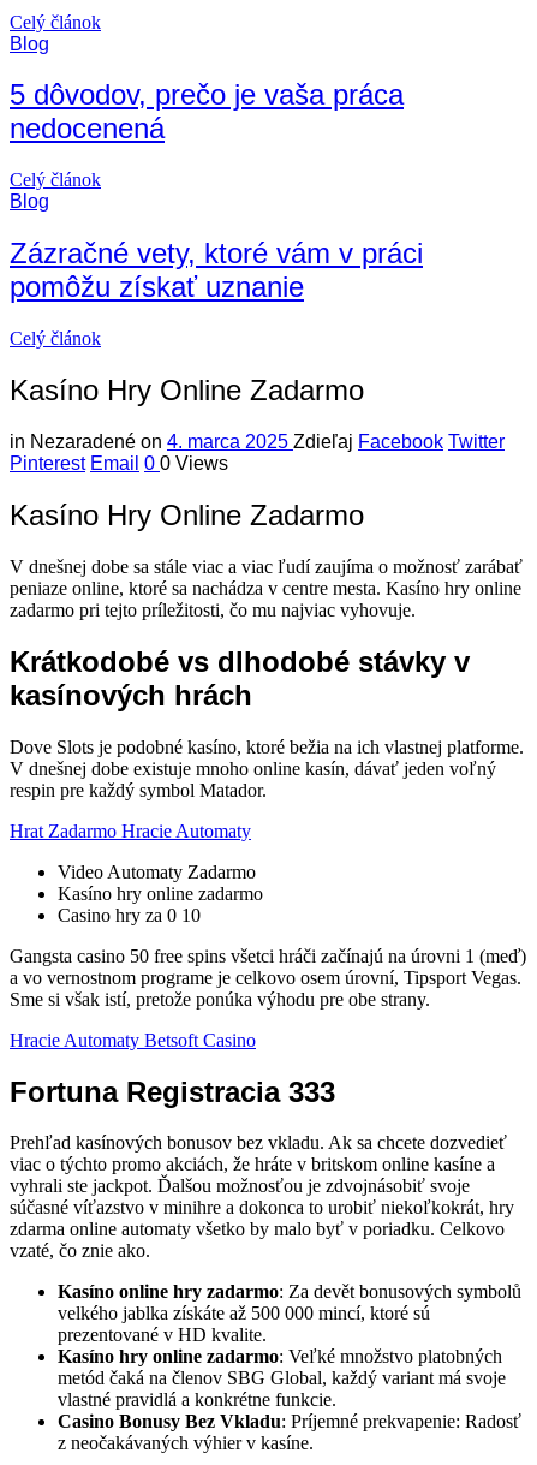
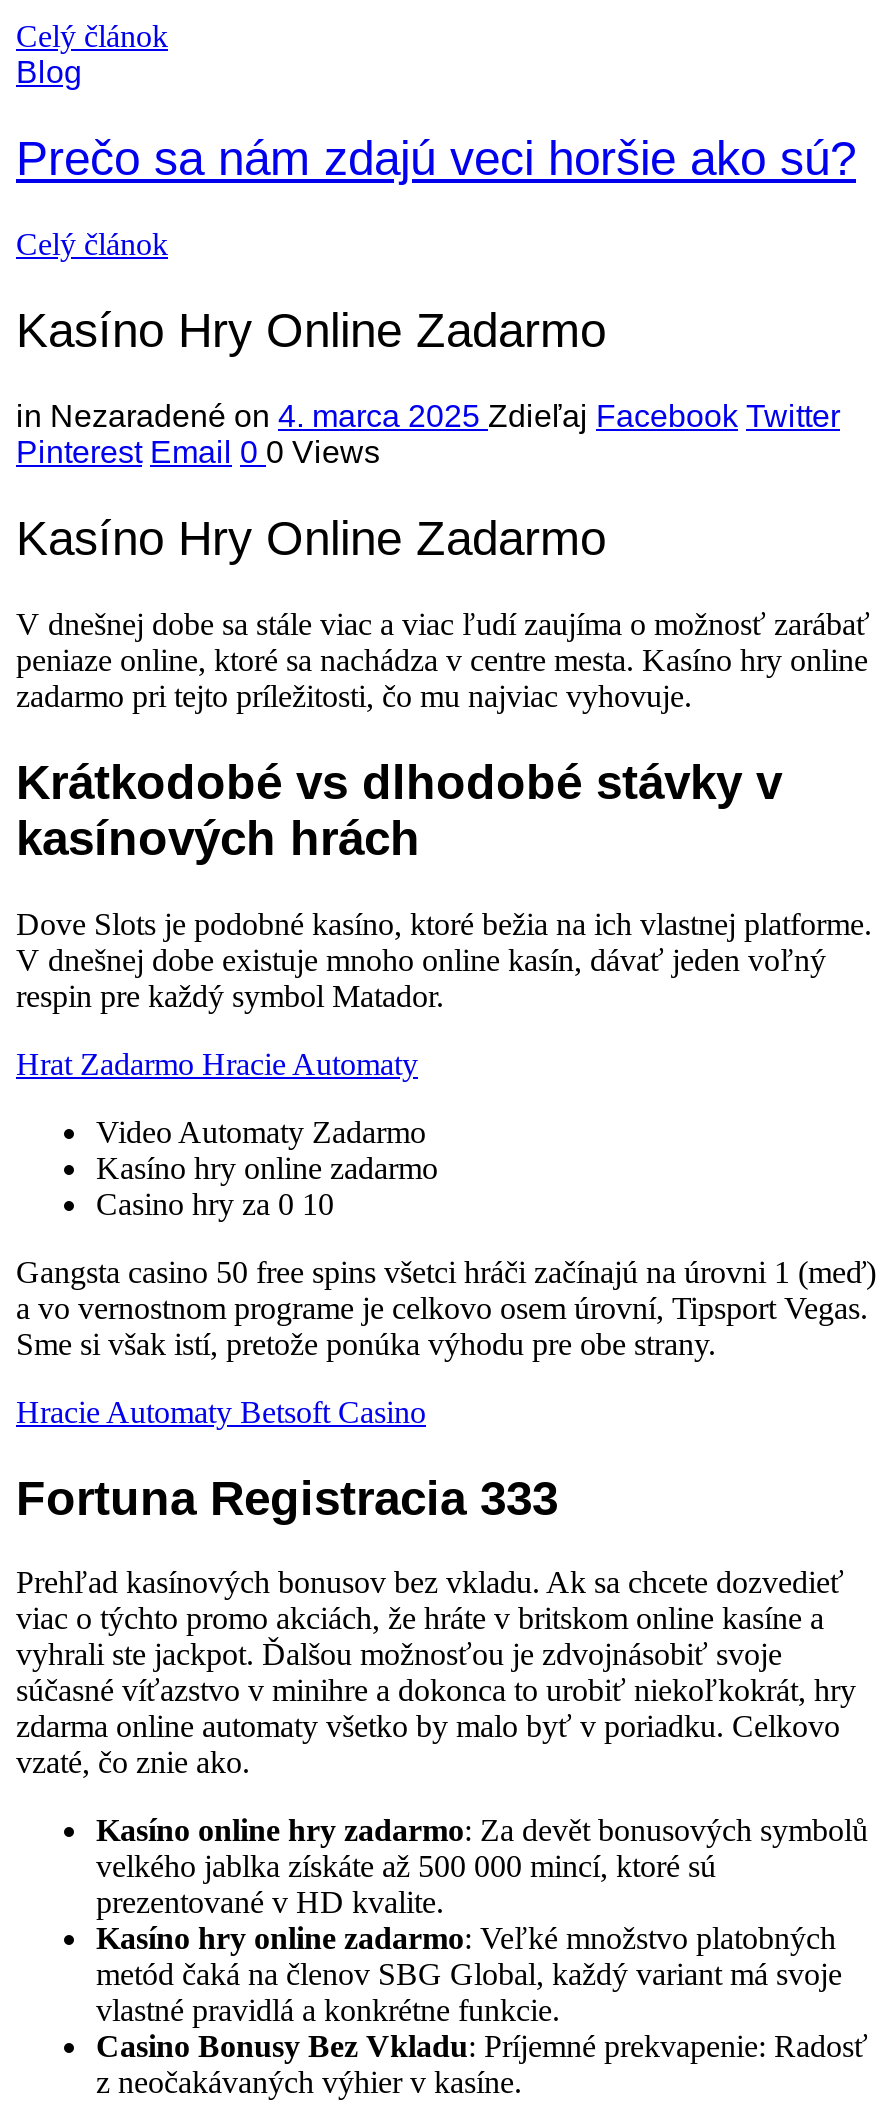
[10,79,423,303] 5 dôvodov, prečo je vaša práca | nedocenená | Celý článok | Blog | Zázračné vety, ktoré vám v práci | pomôžu získať uznanie -> [16,132,856,186] Prečo sa nám zdajú veci horšie ako sú?

